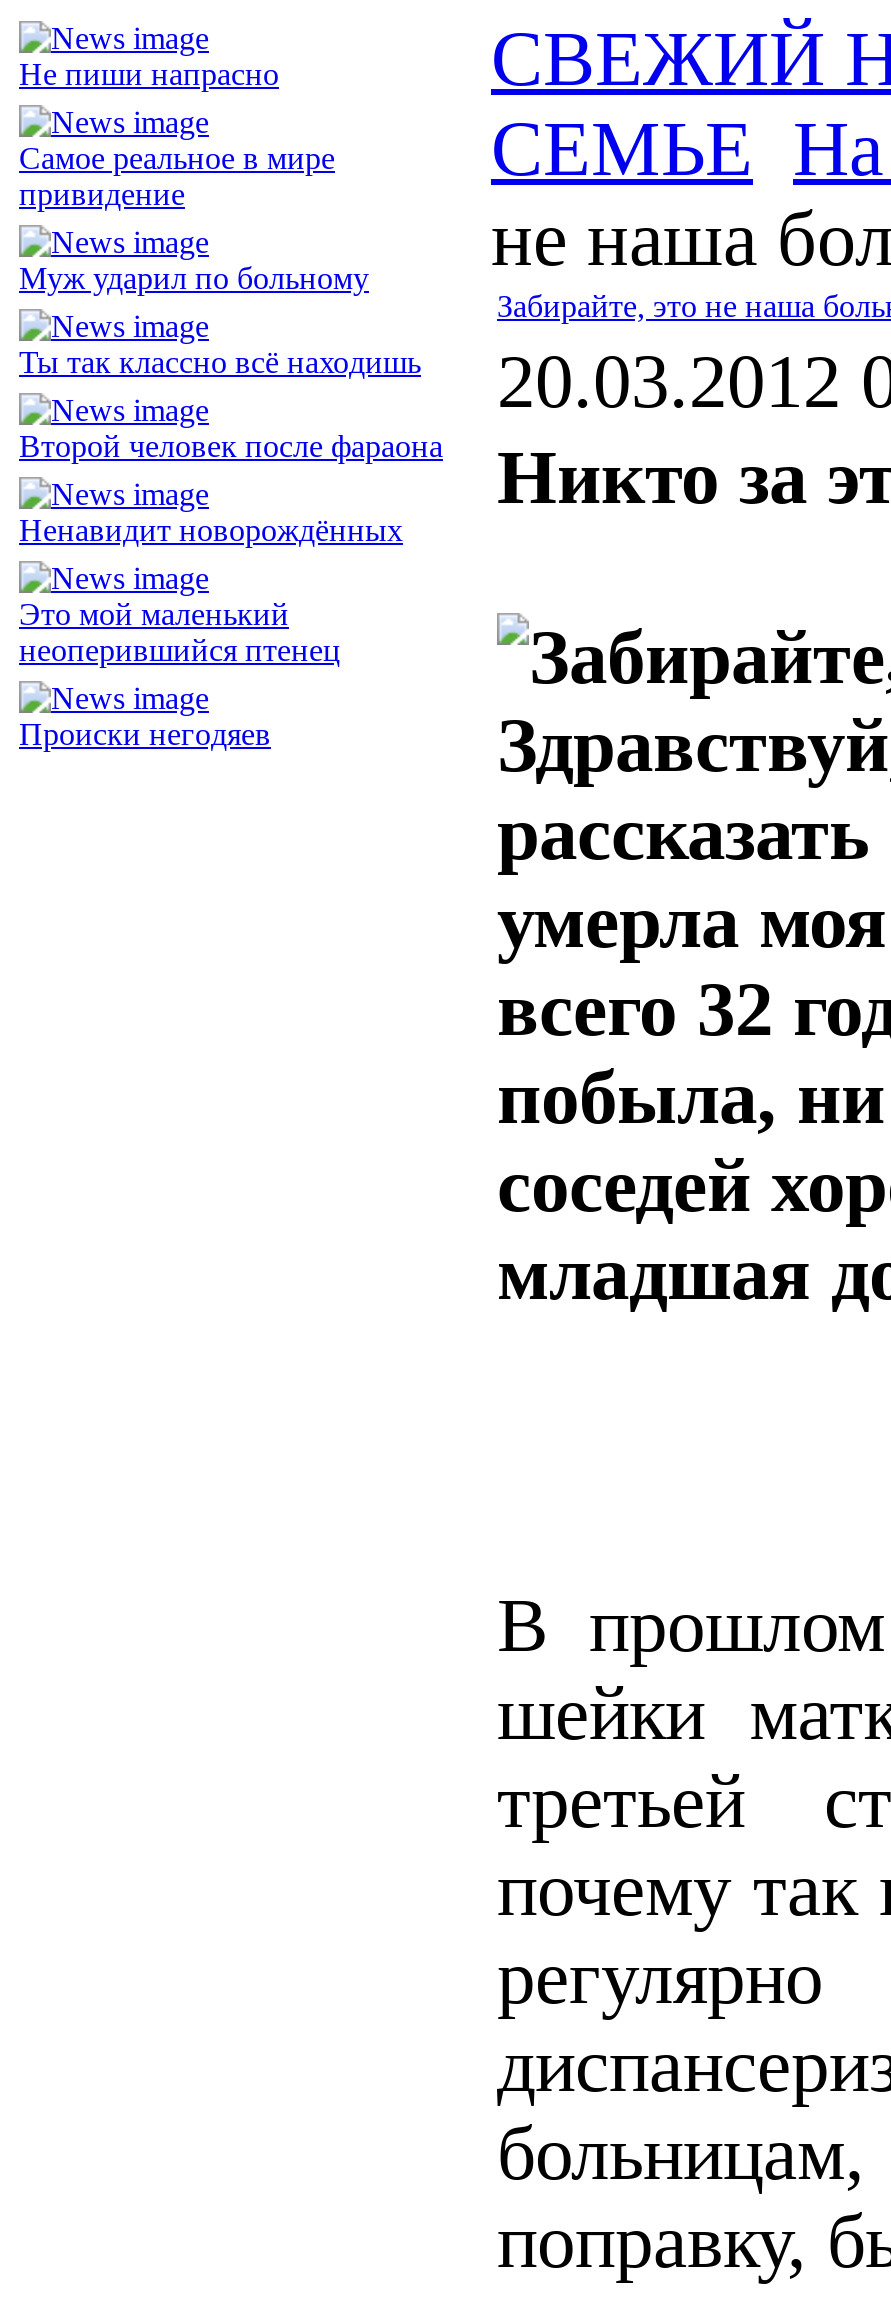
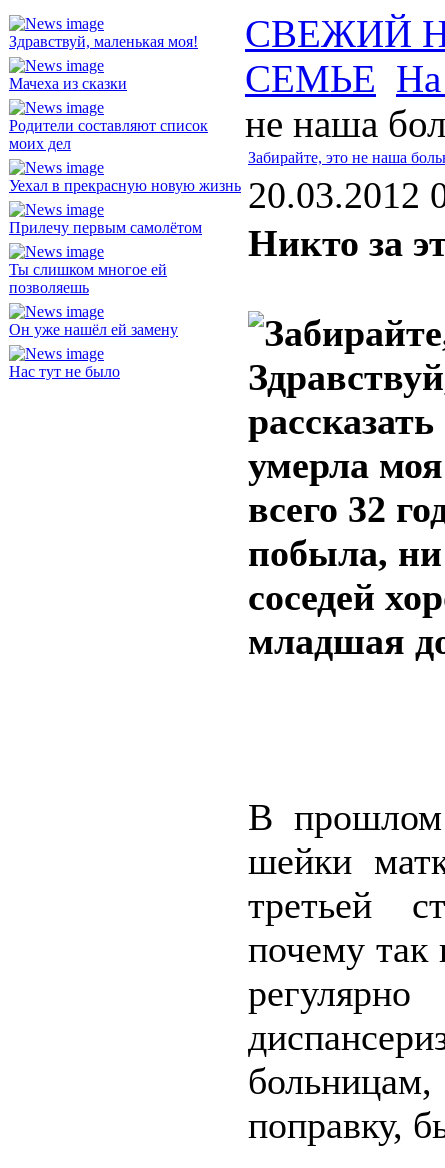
[19,58,279,92] Не пиши напрасно -> [9,33,198,50] Здравствуй, маленькая моя!
[19,142,335,212] Самое реальное в мире | привидение -> [9,75,127,92] Мачеха из сказки
[19,262,369,296] Муж ударил по больному -> [9,117,208,152] Родители составляют список | моих дел
[19,346,421,380] Ты так классно всё находишь -> [9,177,241,194] Уехал в прекрасную новую жизнь
[19,430,443,464] Второй человек после фараона -> [9,219,202,236] Прилечу первым самолётом
[19,514,403,548] Ненавидит новорождённых -> [9,261,167,296] Ты слишком многое ей | позволяешь
[19,598,341,668] Это мой маленький | неоперившийся птенец -> [9,321,178,338] Он уже нашёл ей замену
[19,718,271,752] Происки негодяев -> [9,363,120,380] Нас тут не было

